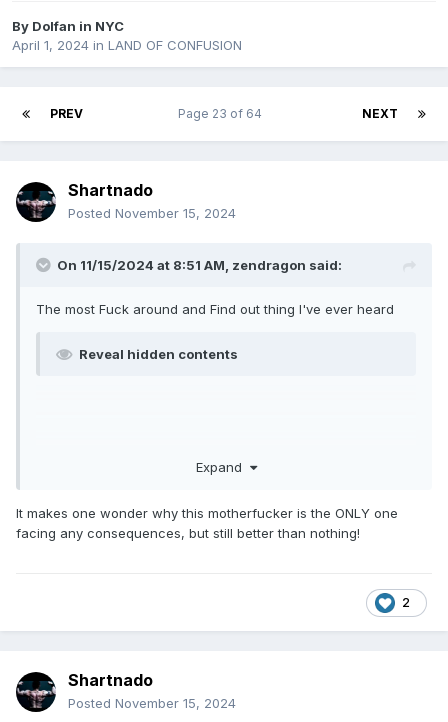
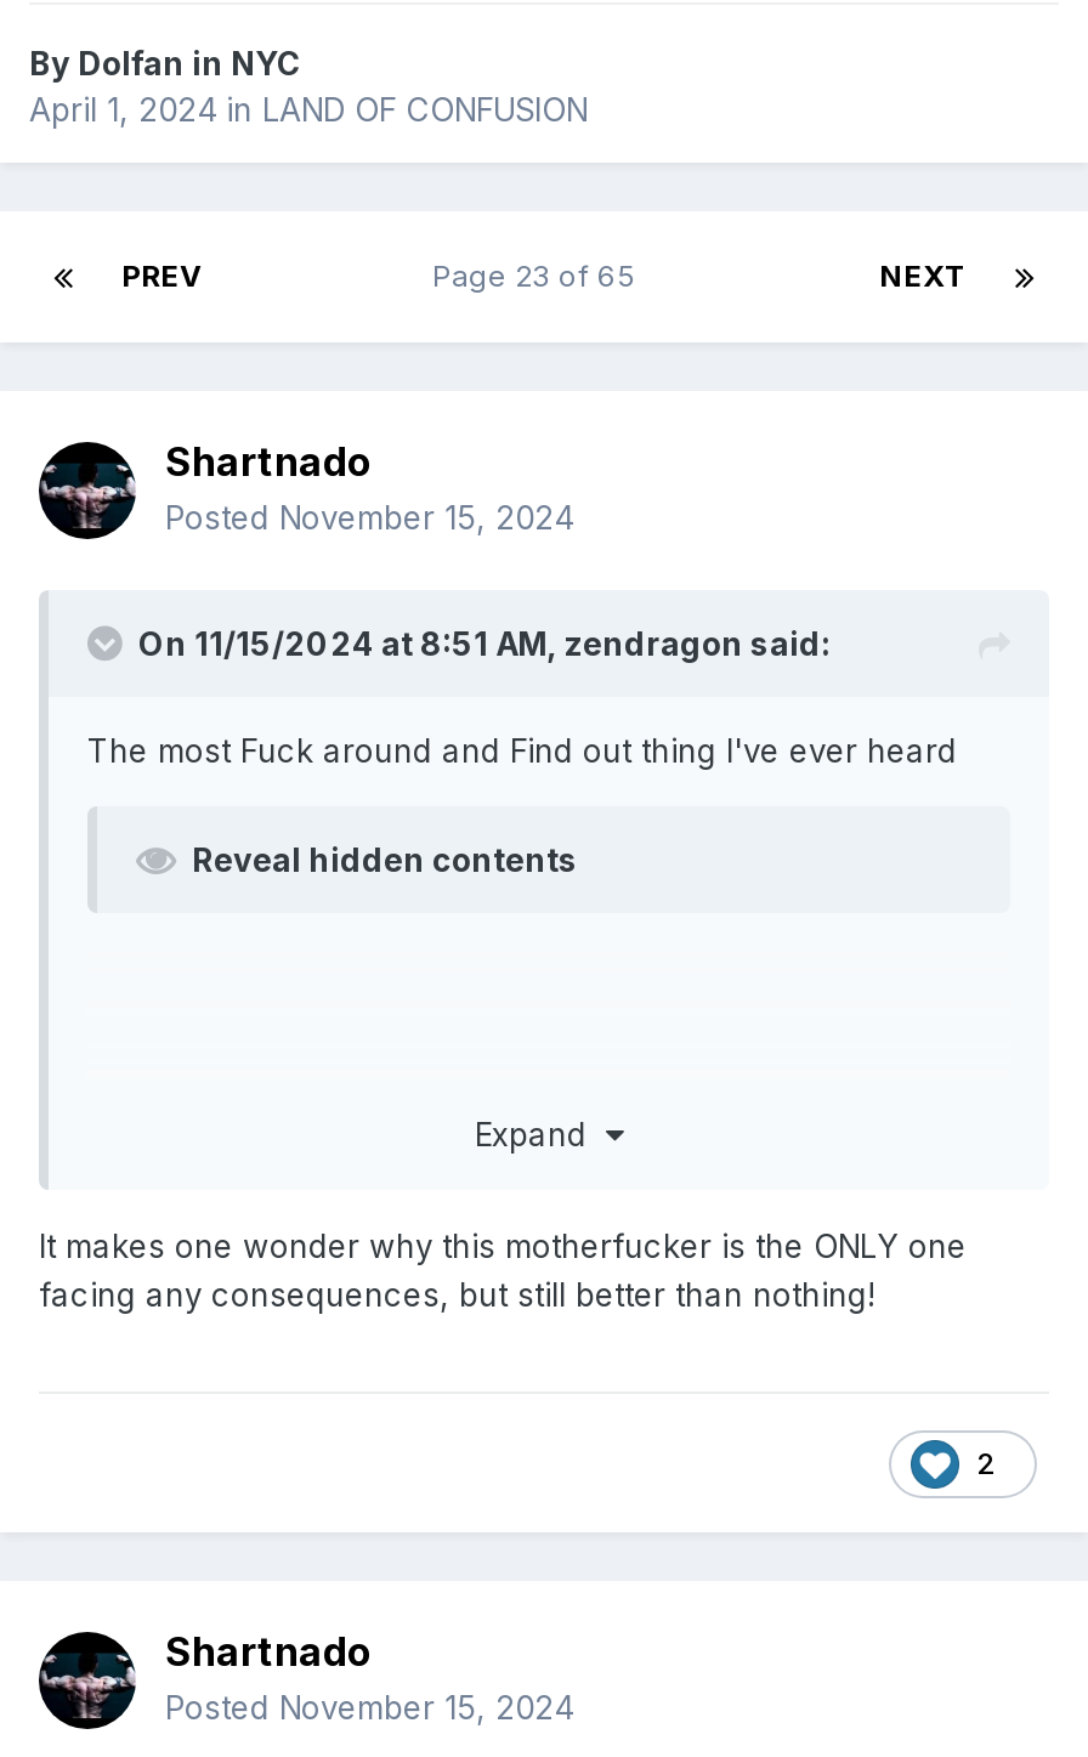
[177,106,267,121] Page 23 of 64 -> [432,258,648,295] Page 23 of 65

